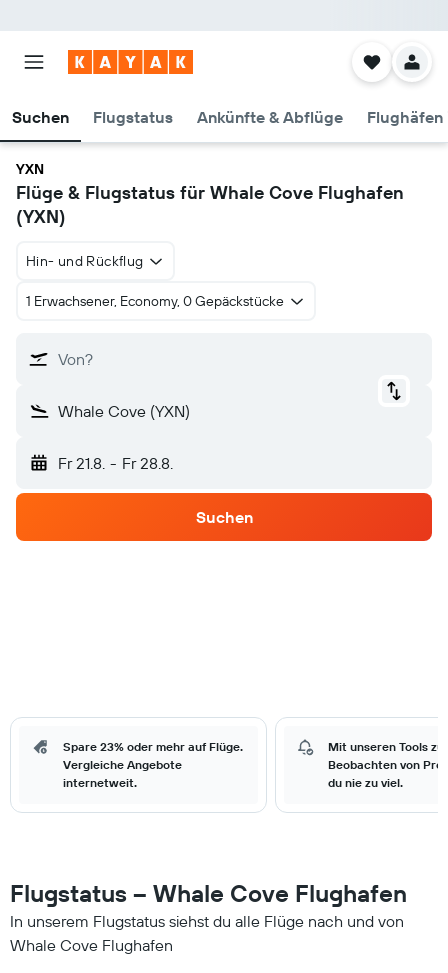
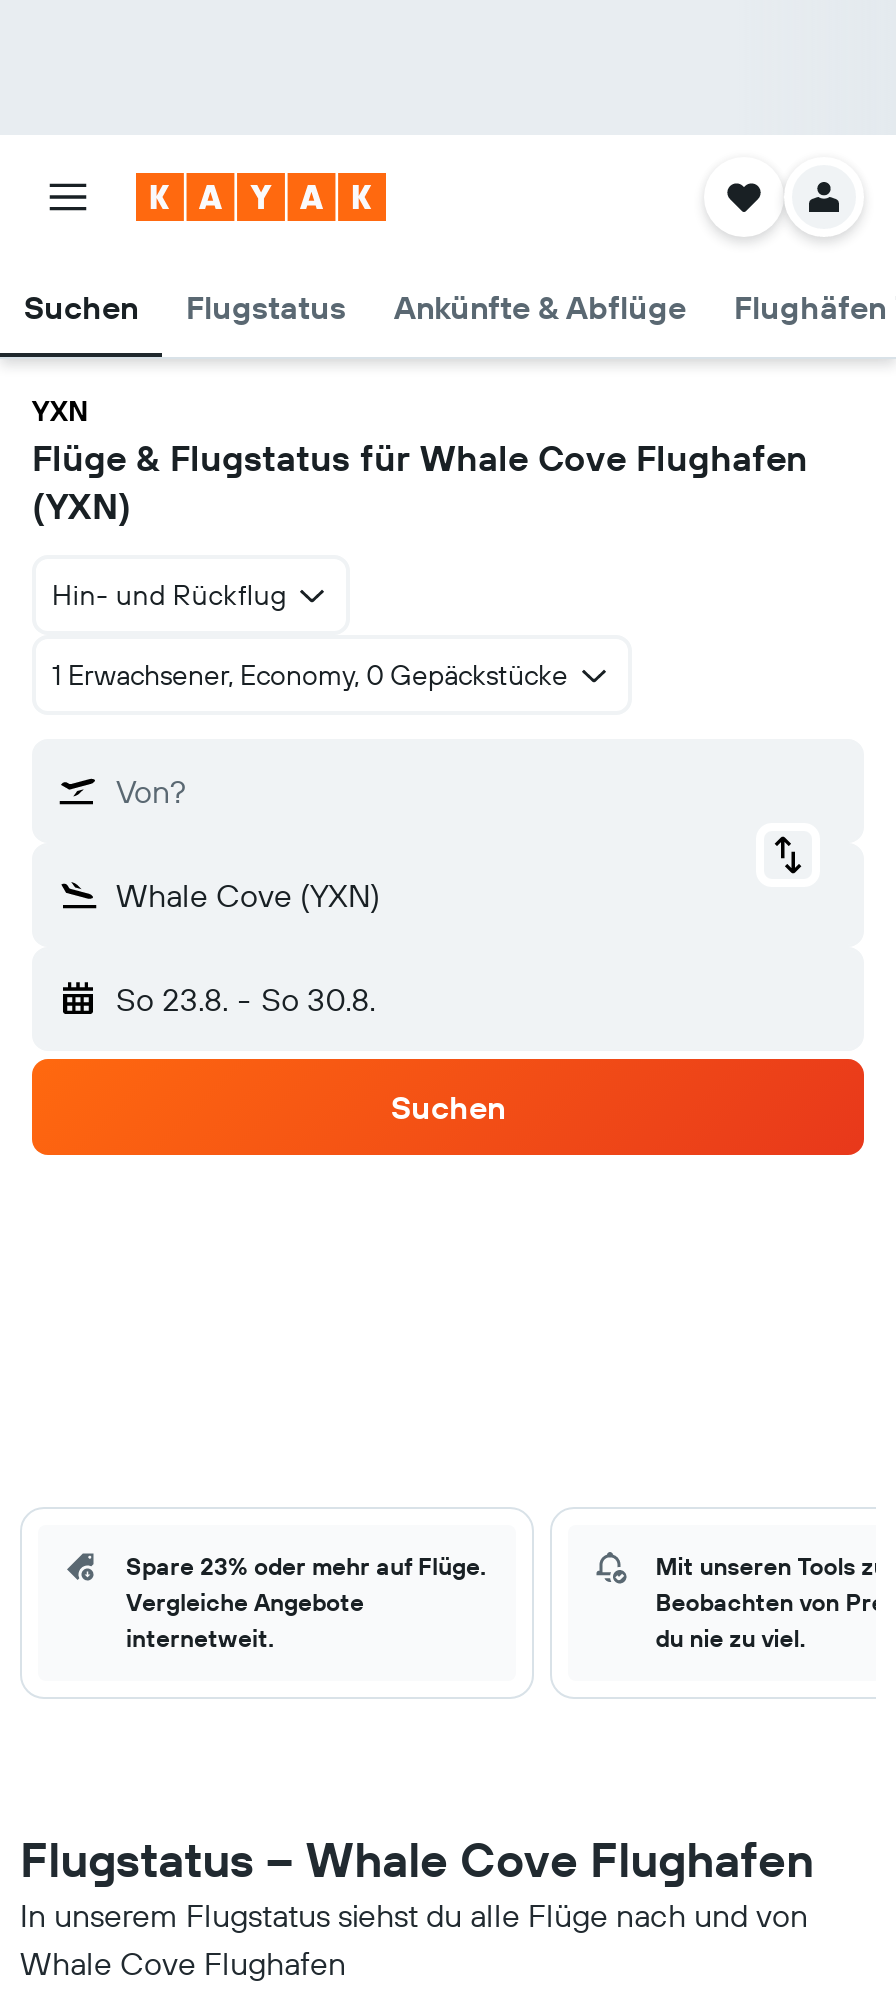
[58,453,173,473] Fr 21.8. - Fr 28.8. -> [116,979,375,1019] So 23.8. - So 30.8.

